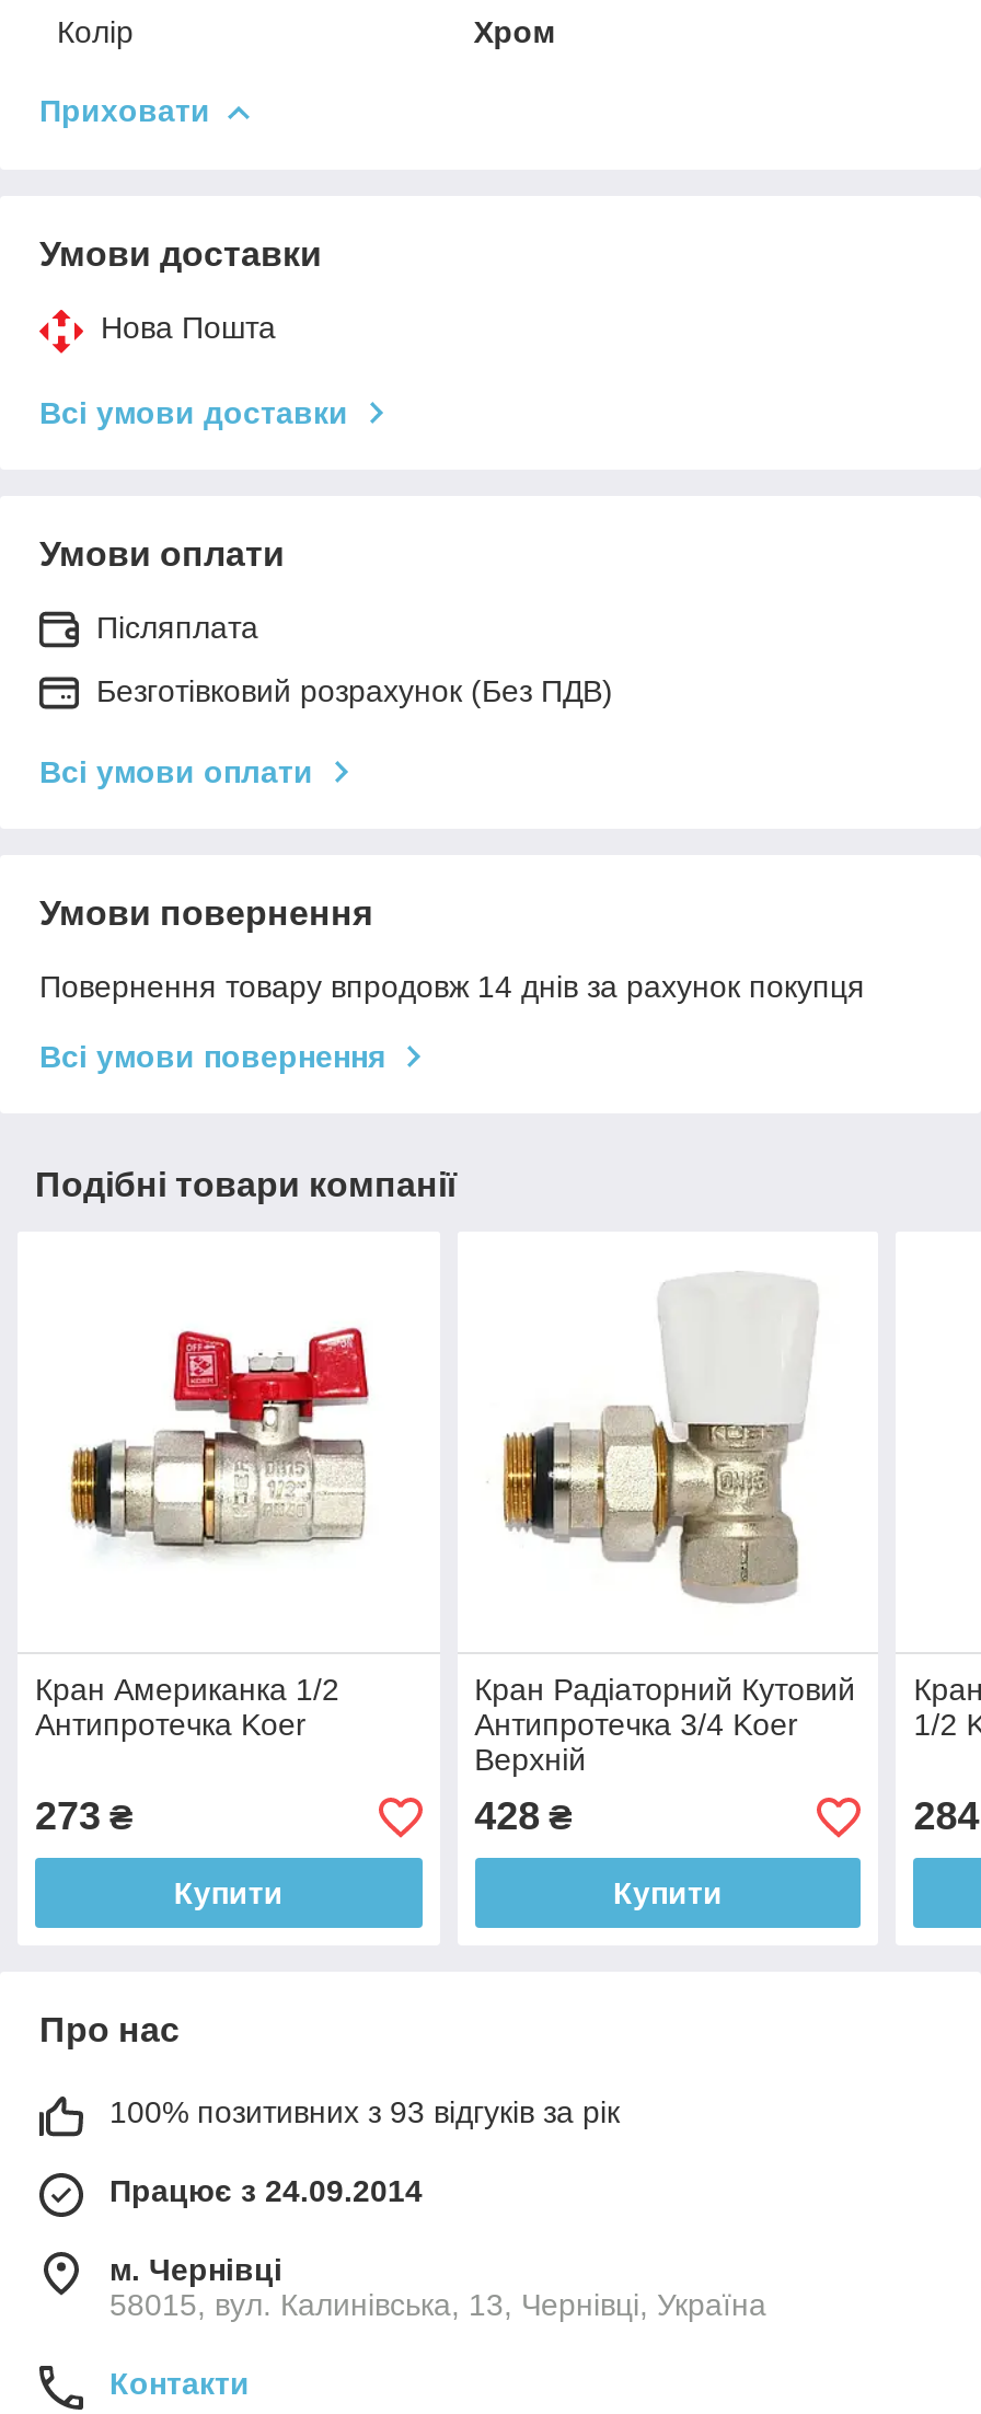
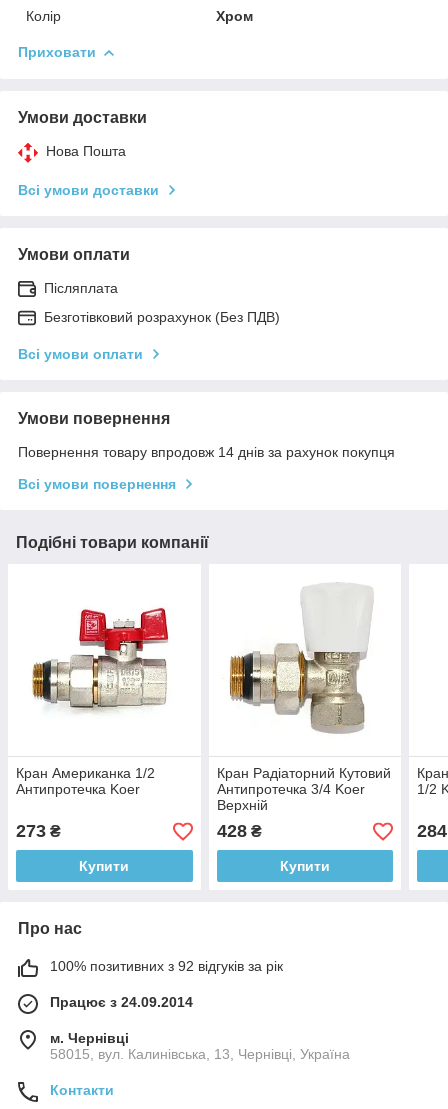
[109,2095,620,2130] 100% позитивних з 93 відгуків за рік -> [50,958,283,974] 100% позитивних з 92 відгуків за рік

